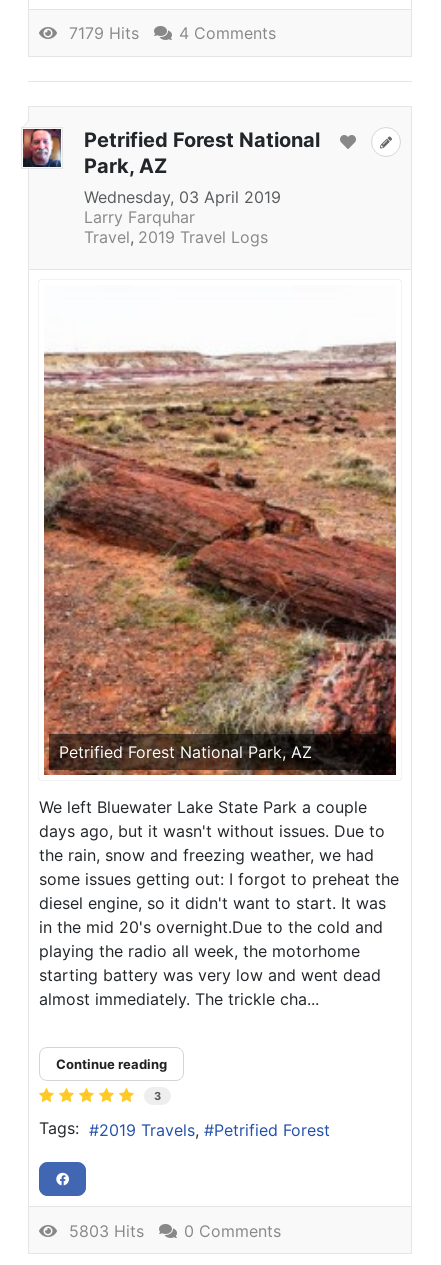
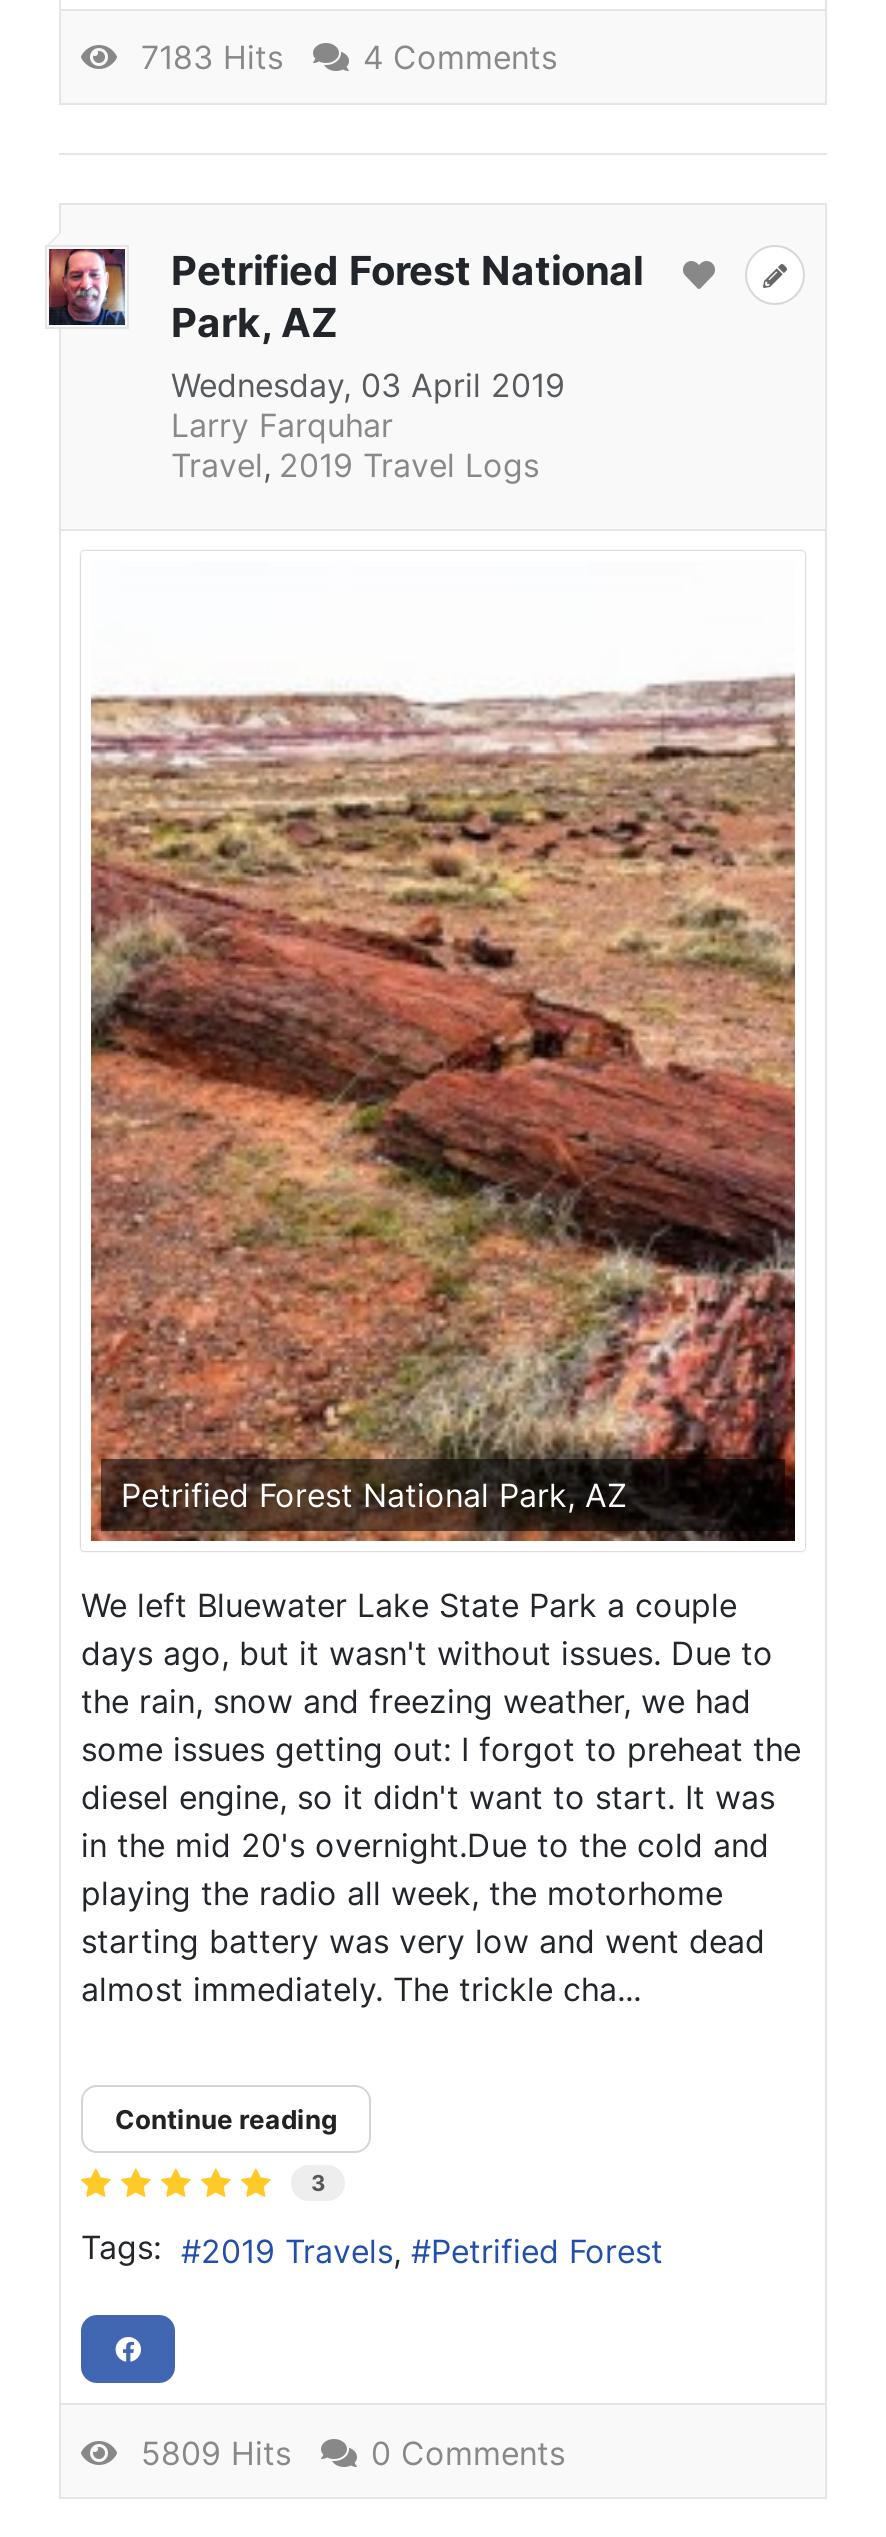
[59,23,276,43] 7179 Hits 4 Comments -> [121,37,557,77] 7183 Hits 4 Comments
[59,1220,281,1240] 5803 Hits 0 Comments -> [121,2432,565,2472] 5809 Hits 0 Comments

